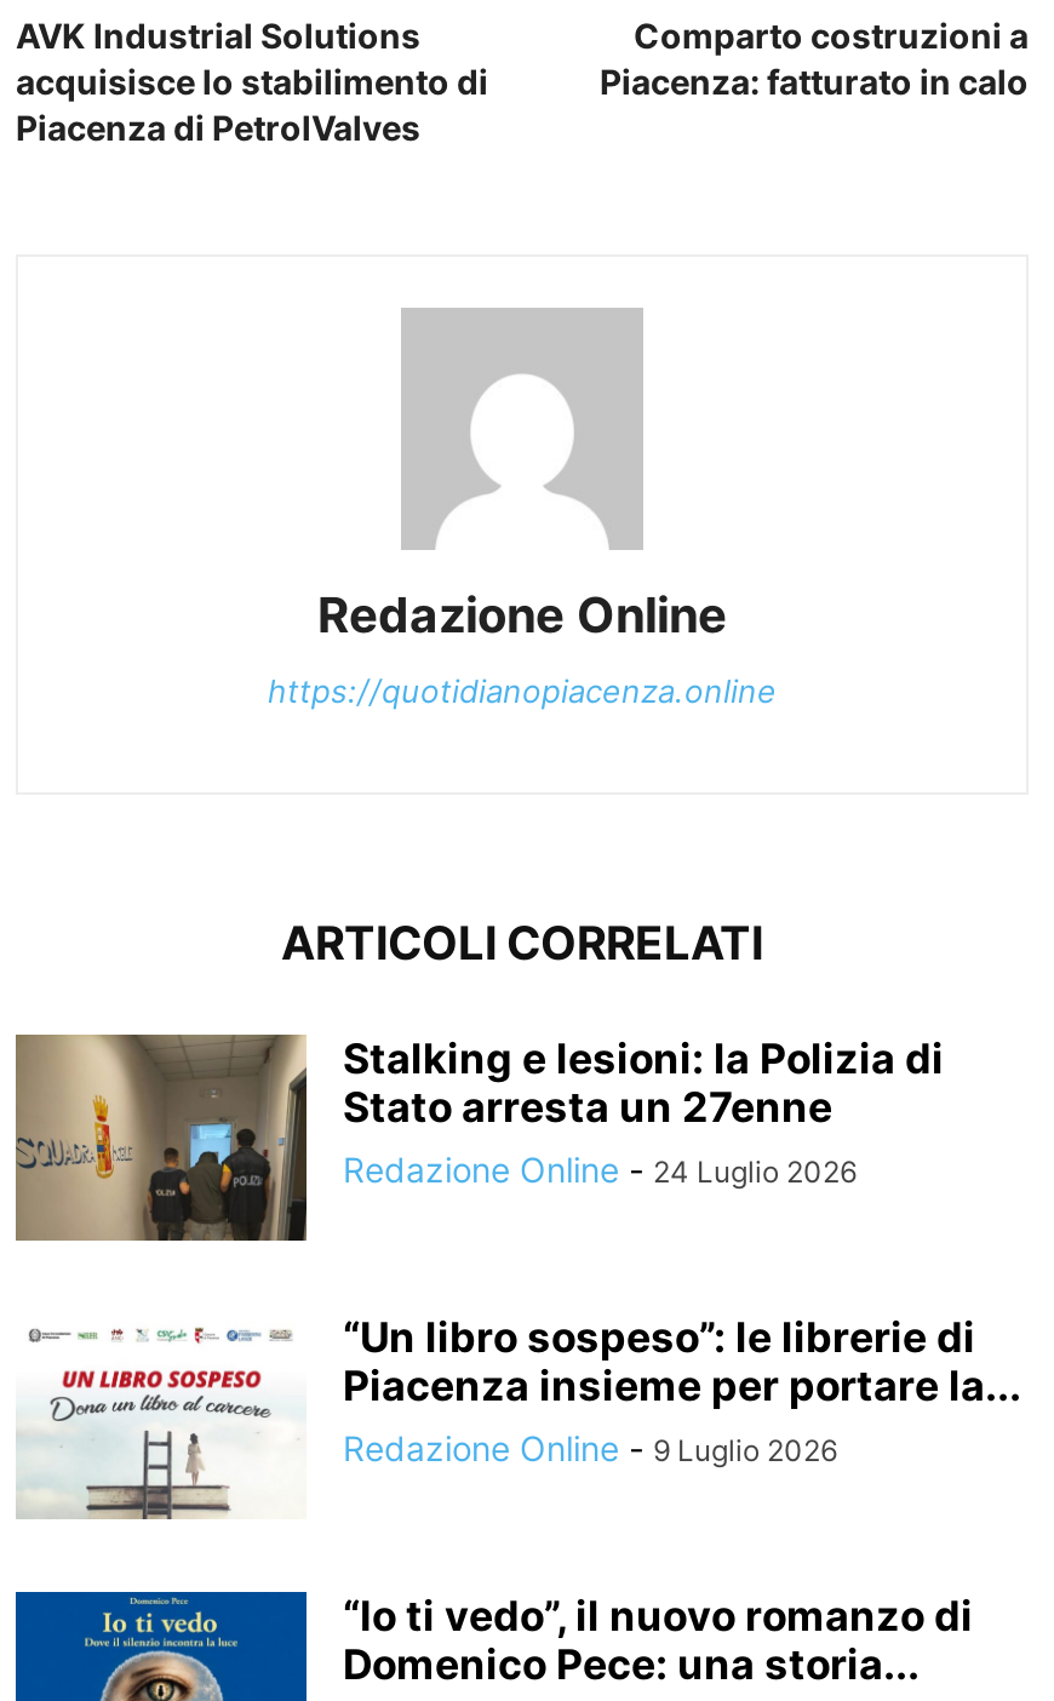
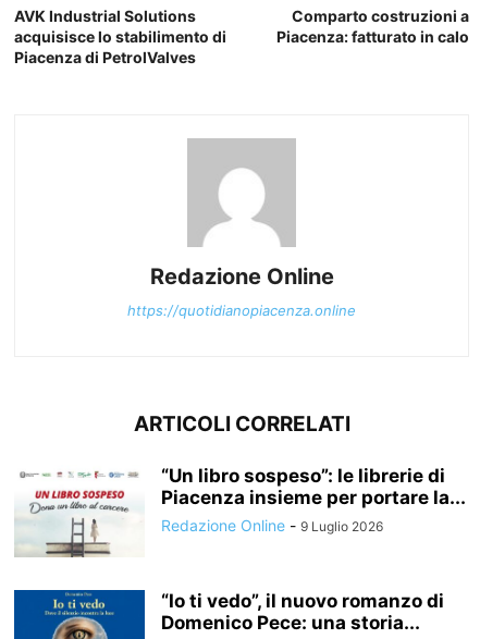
[13,1032,944,1243] [image] | Stalking e lesioni: la Polizia di | Stato arresta un 27enne | Redazione Online - 24 Luglio 2026 -> none

